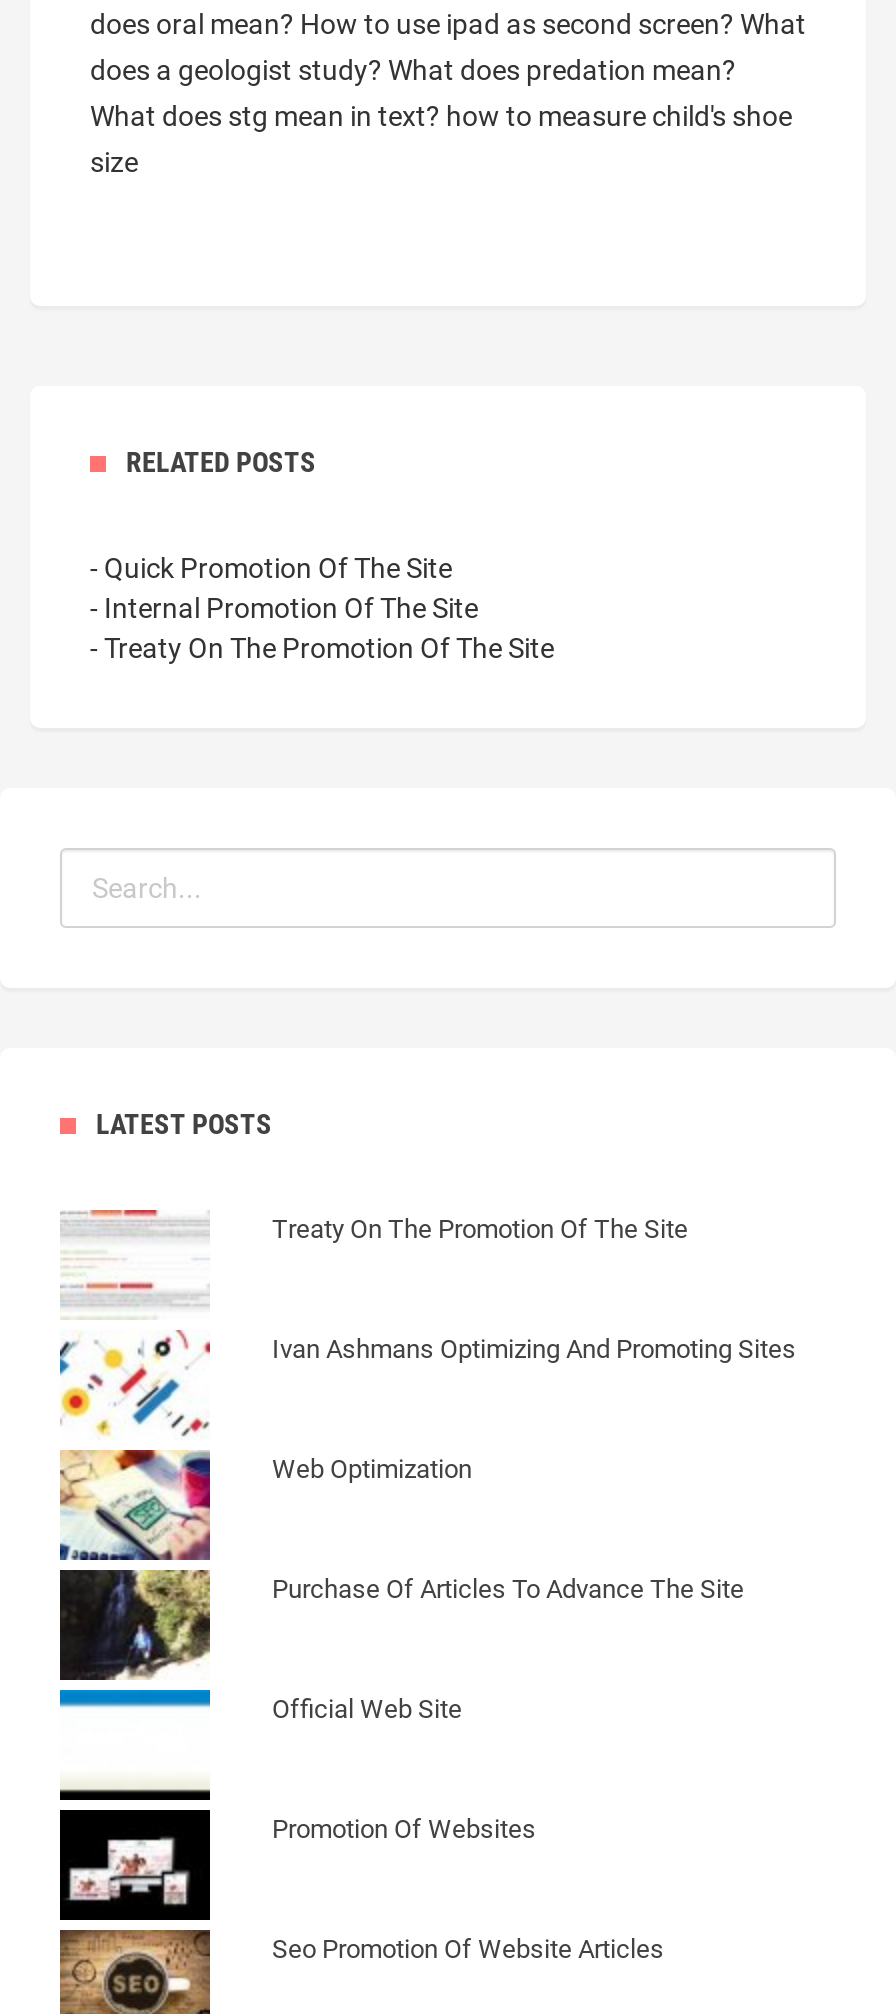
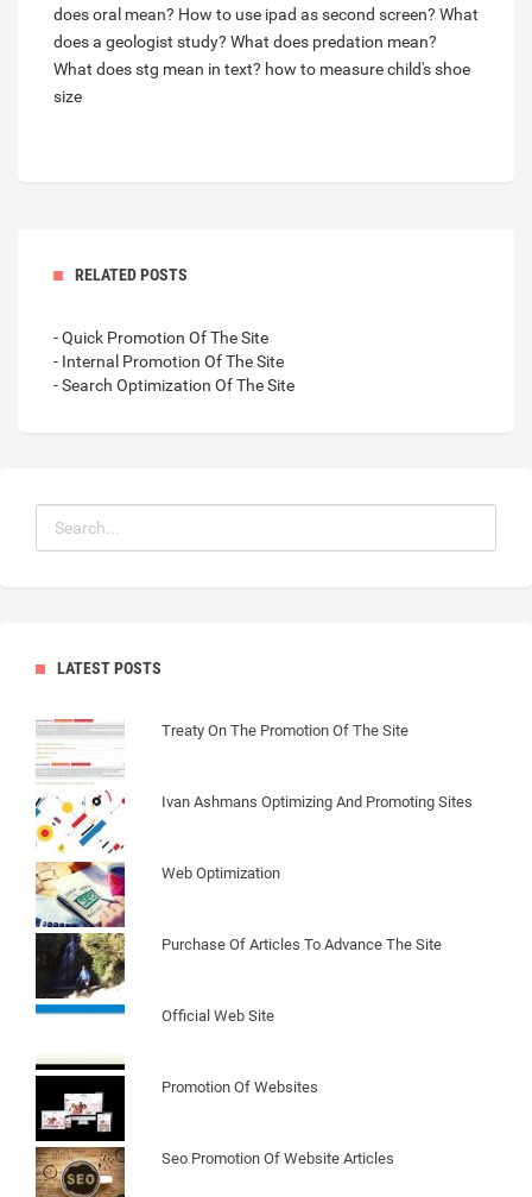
[90,631,554,663] - Treaty On The Promotion Of The Site -> [53,375,294,394] - Search Optimization Of The Site

